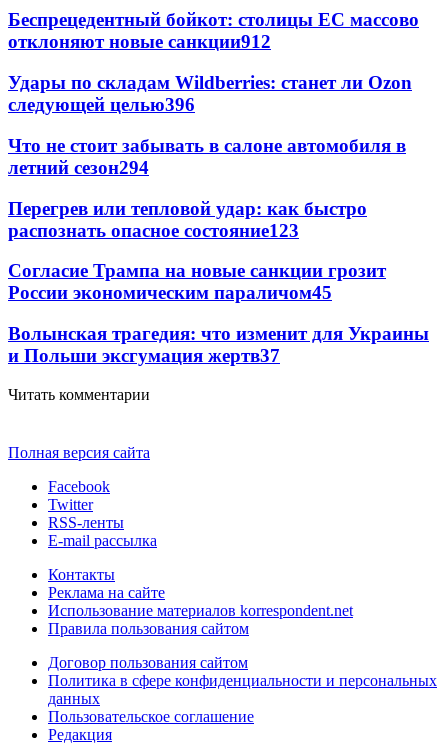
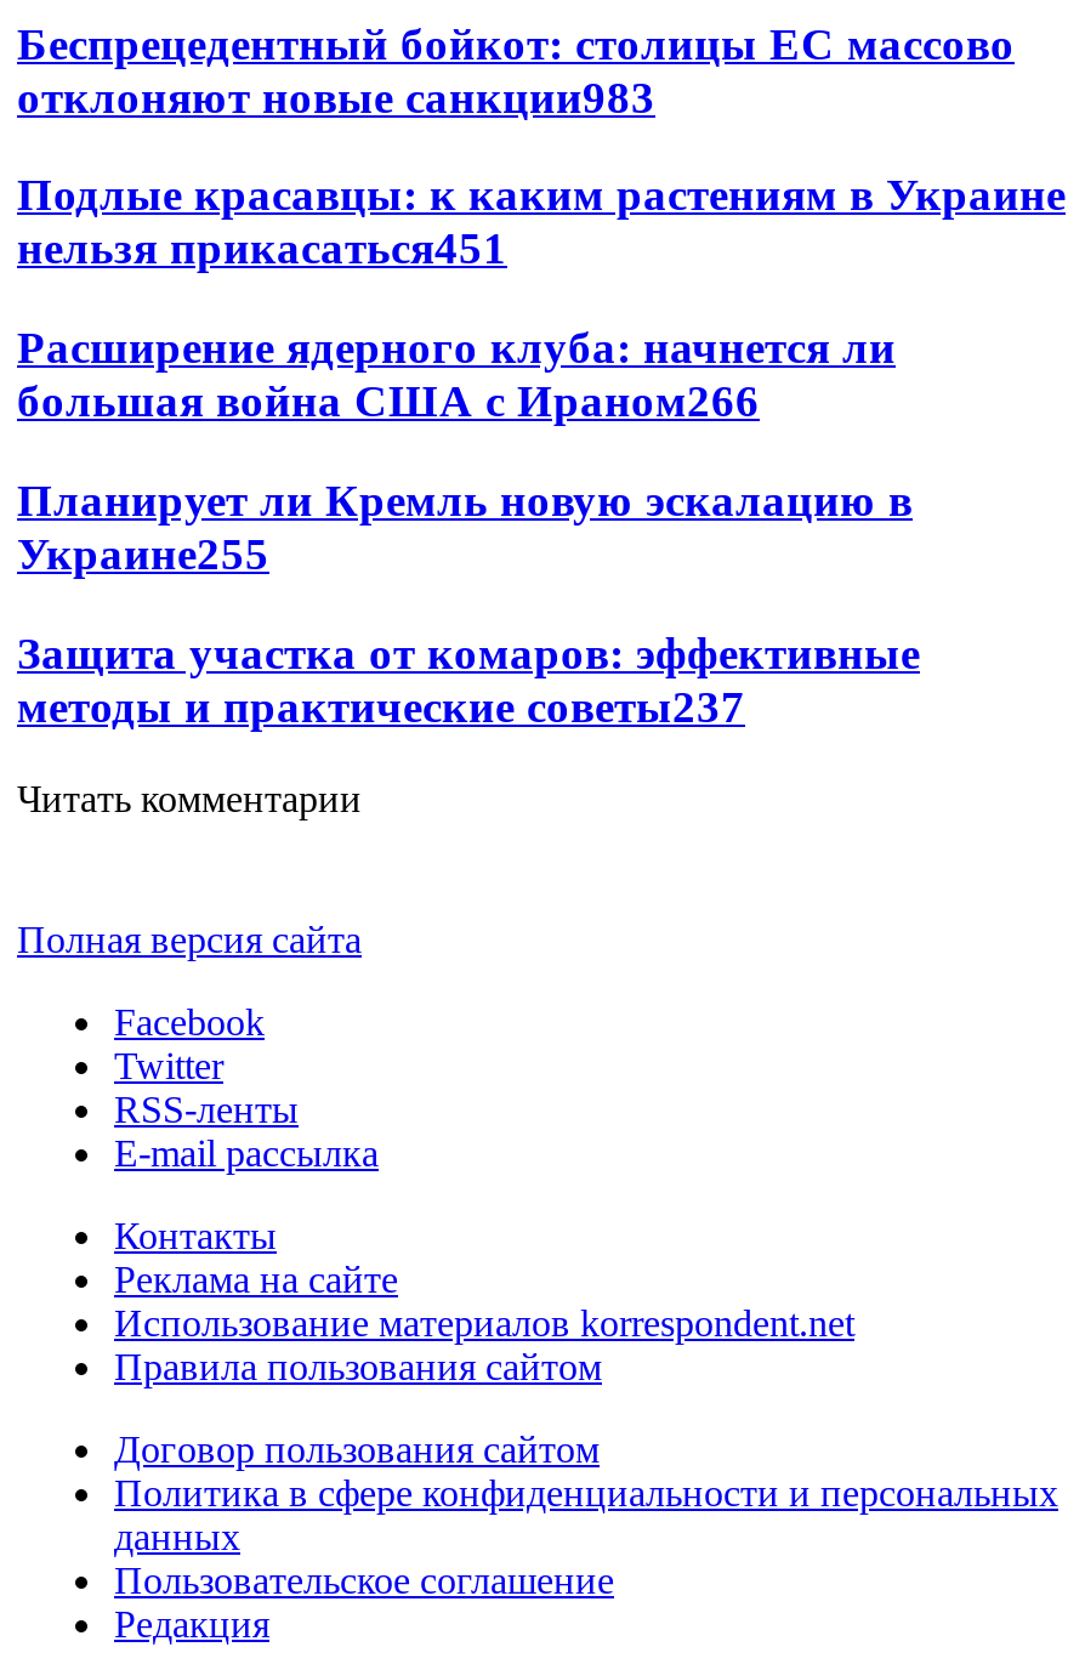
[8,31,429,366] отклоняют новые санкции912 | Удары по складам Wildberries: станет ли Ozon | следующей целью396 | Что не стоит забывать в салоне автомобиля в | летний сезон294 | Перегрев или тепловой удар: как быстро | распознать опасное состояние123 | Согласие Трампа на новые санкции грозит | России экономическим параличом45 | Волынская трагедия: что изменит для Украины | и Польши эксгумация жертв37 -> [17,71,1066,731] отклоняют новые санкции983 | Подлые красавцы: к каким растениям в Украине | нельзя прикасаться451 | Расширение ядерного клуба: начнется ли | большая война США с Ираном266 | Планирует ли Кремль новую эскалацию в | Украине255 | Защита участка от комаров: эффективные | методы и практические советы237

